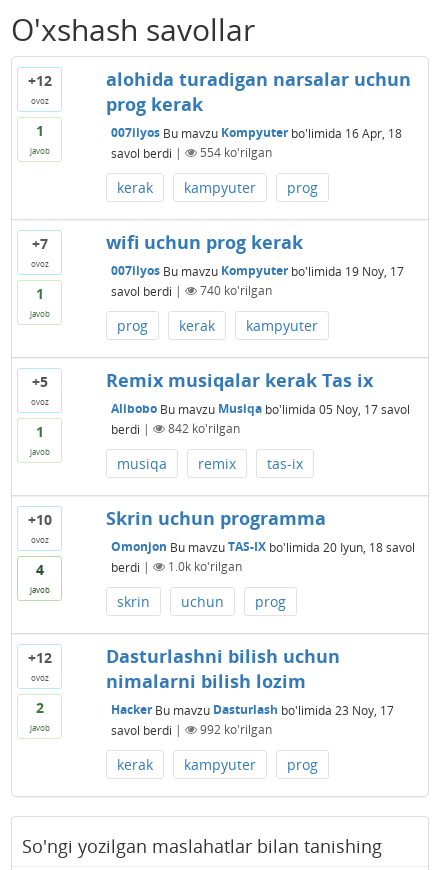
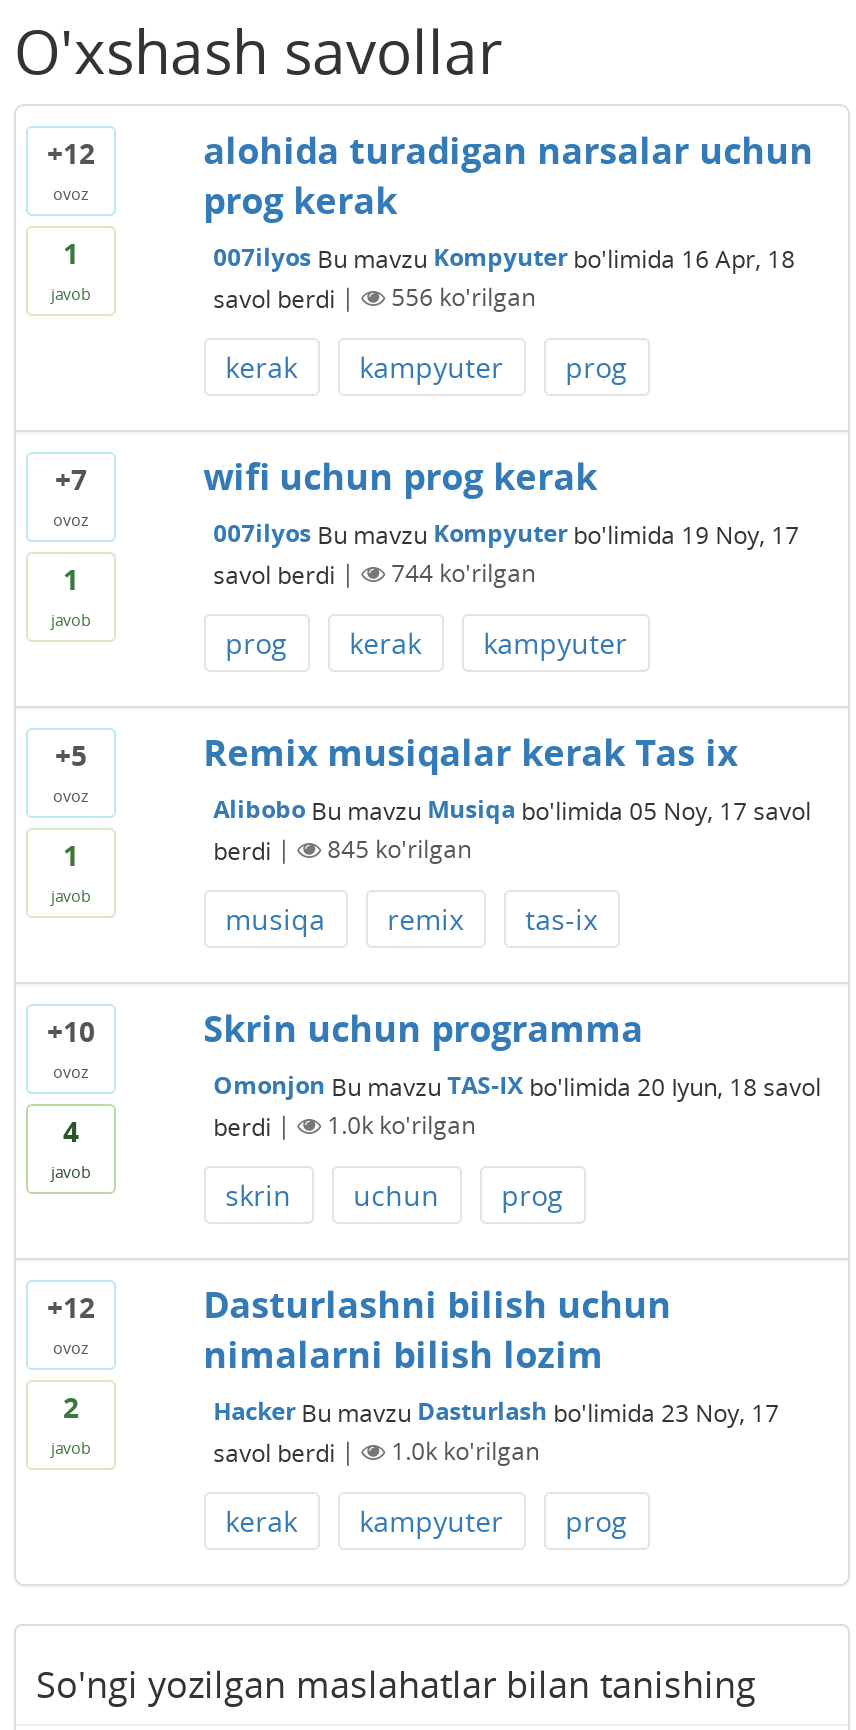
[200,144,272,161] 554 ko'rilgan -> [391,280,535,314] 556 ko'rilgan
[200,282,272,299] 740 ko'rilgan -> [391,556,535,590] 744 ko'rilgan
[168,420,240,437] 842 ko'rilgan -> [327,832,471,866] 845 ko'rilgan
[200,721,272,738] 992 ko'rilgan -> [391,1434,539,1468] 1.0k ko'rilgan

